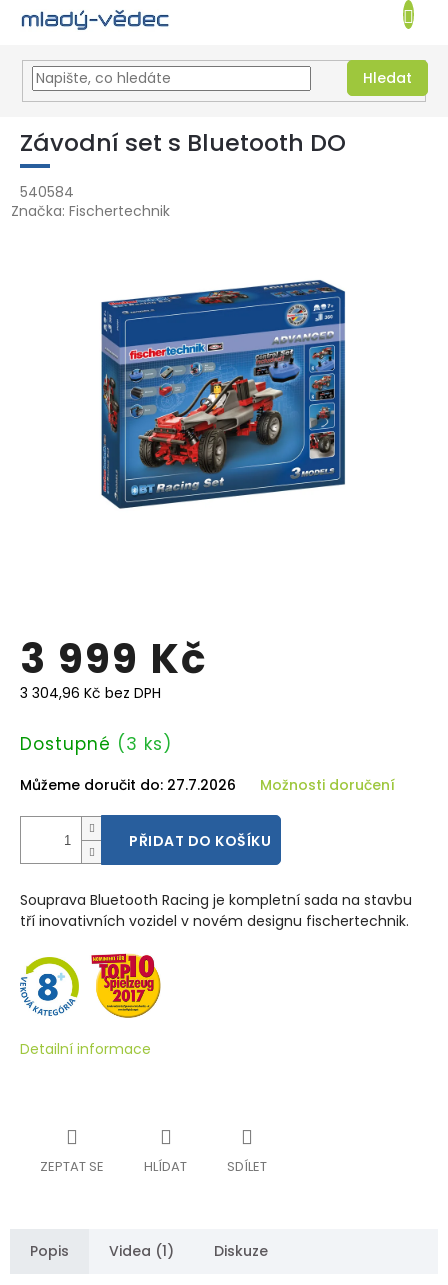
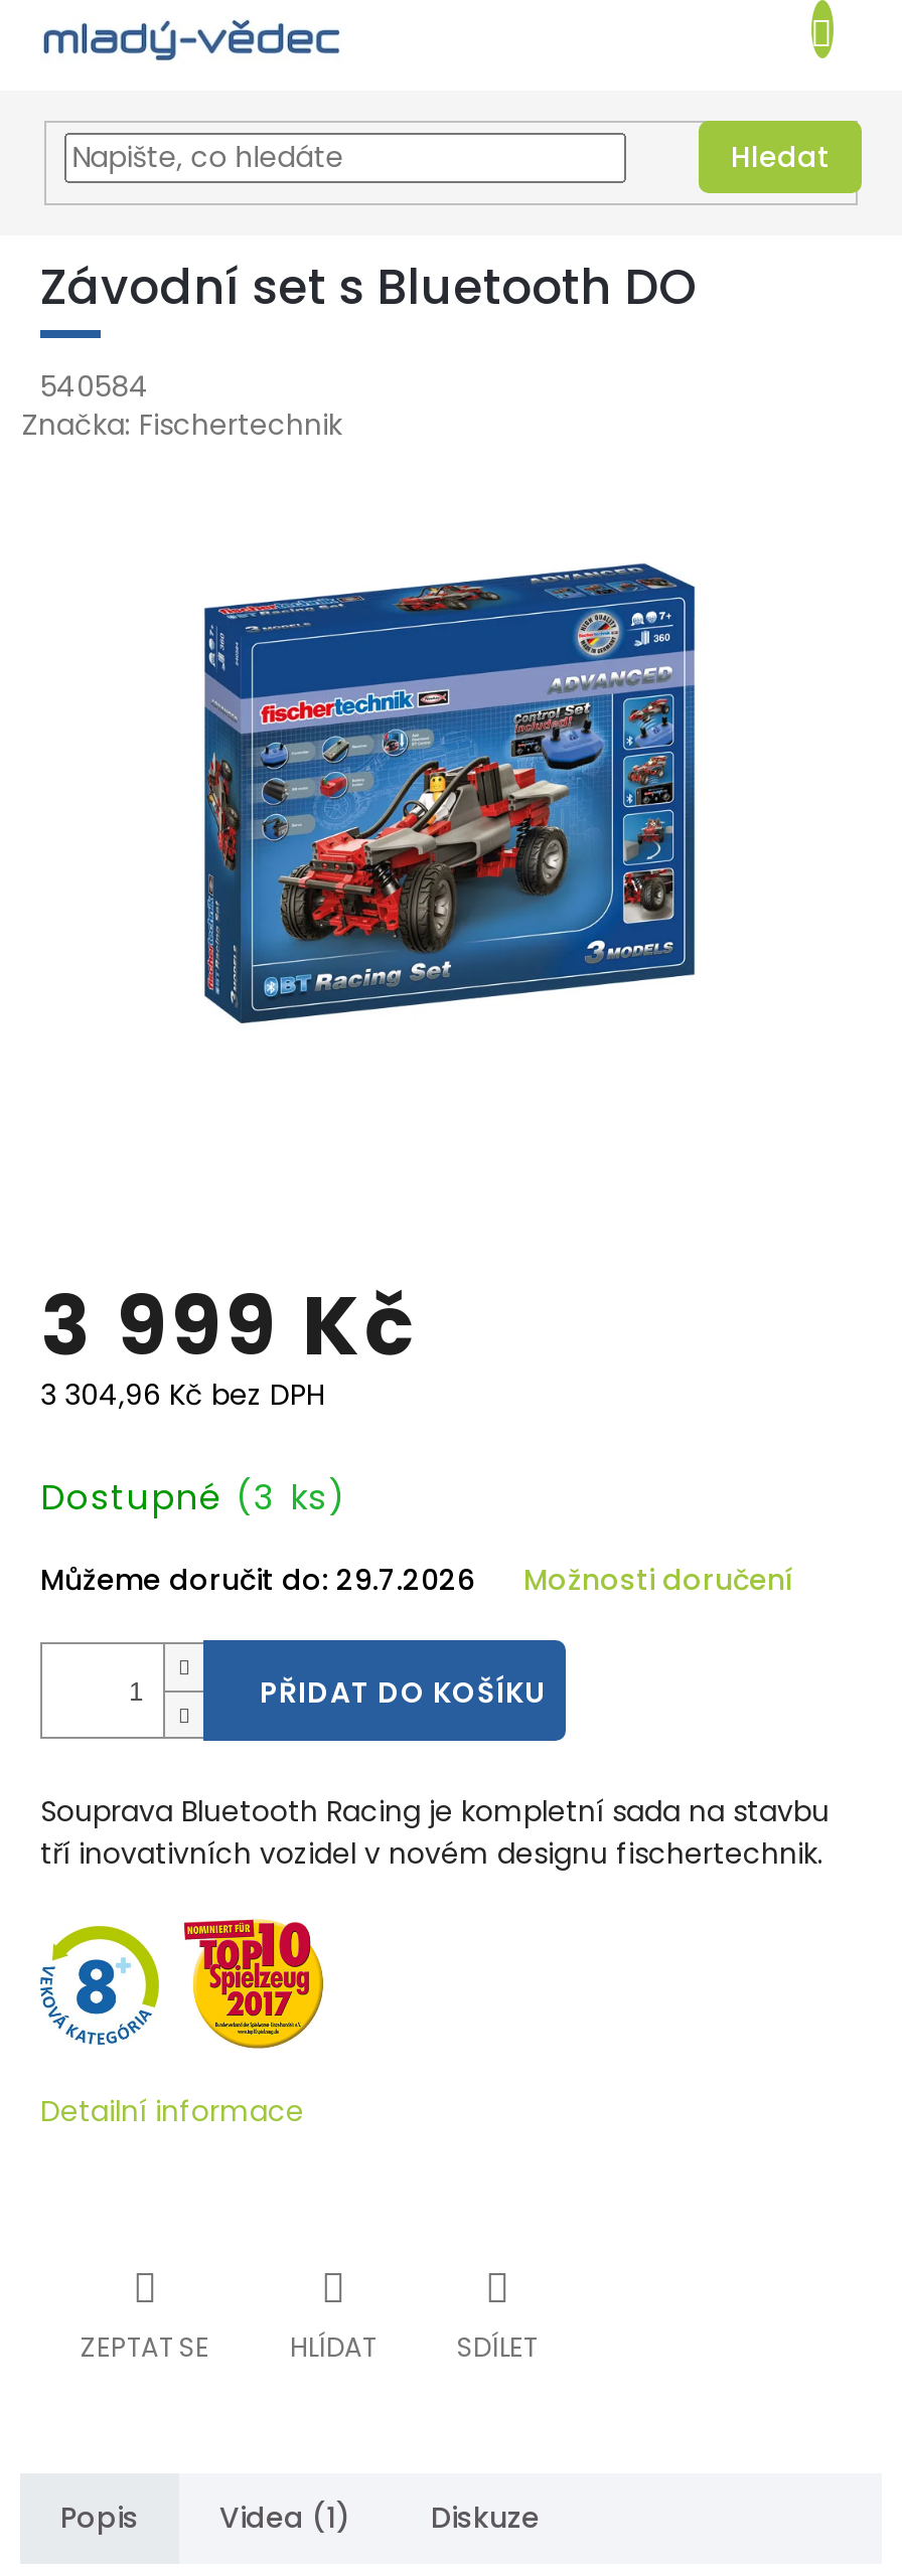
[20,775,236,795] Můžeme doručit do: 27.7.2026 -> [40,1560,475,1600] Můžeme doručit do: 29.7.2026

